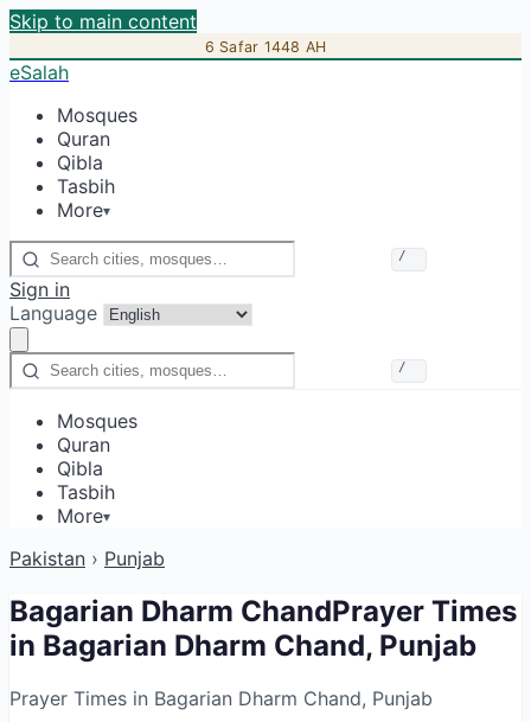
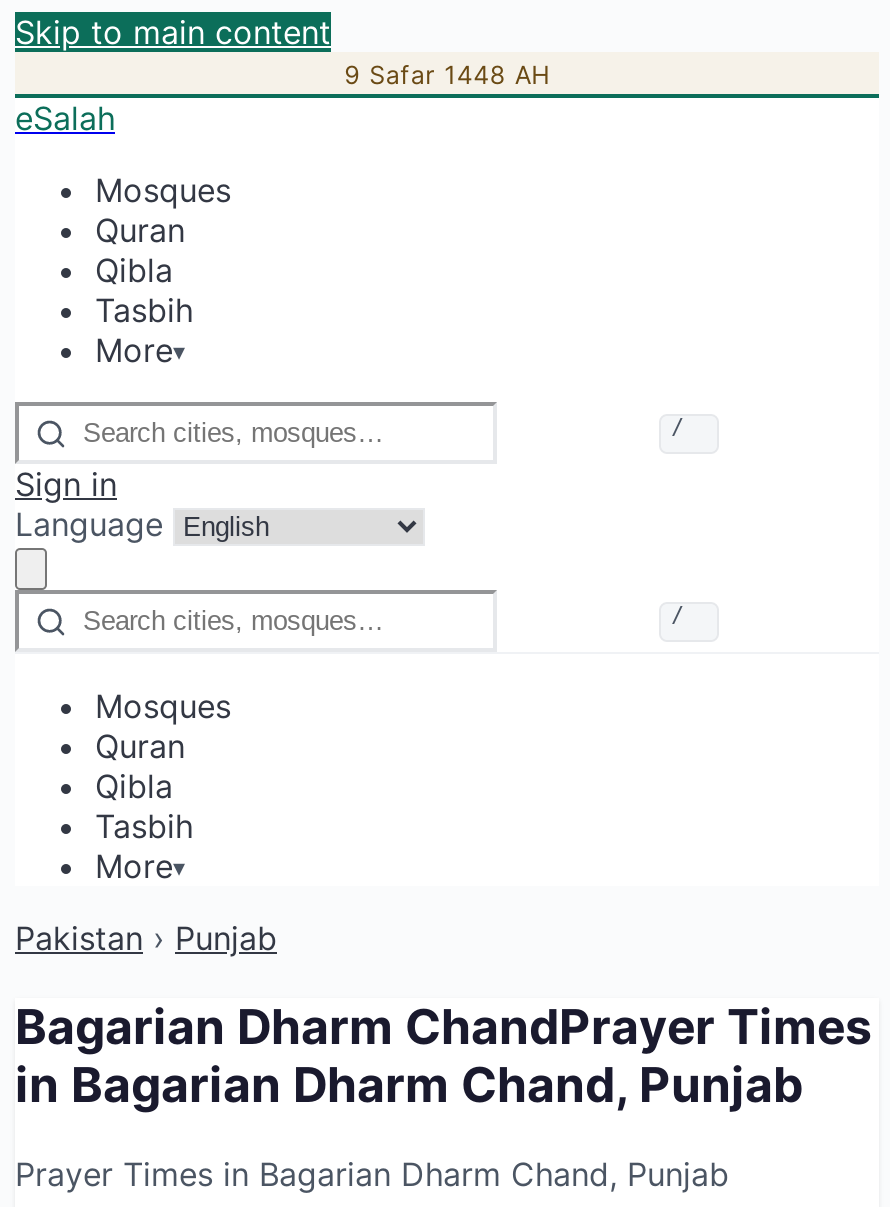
[205,38,326,56] 6 Safar 1448 AH -> [344,60,550,90] 9 Safar 1448 AH

